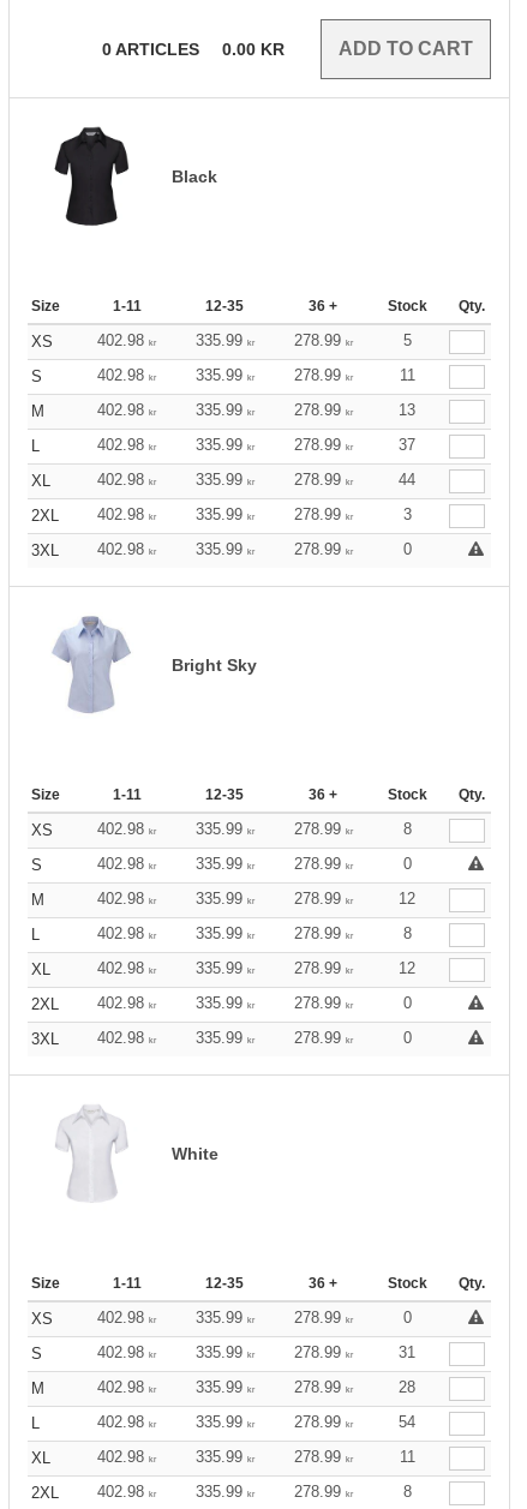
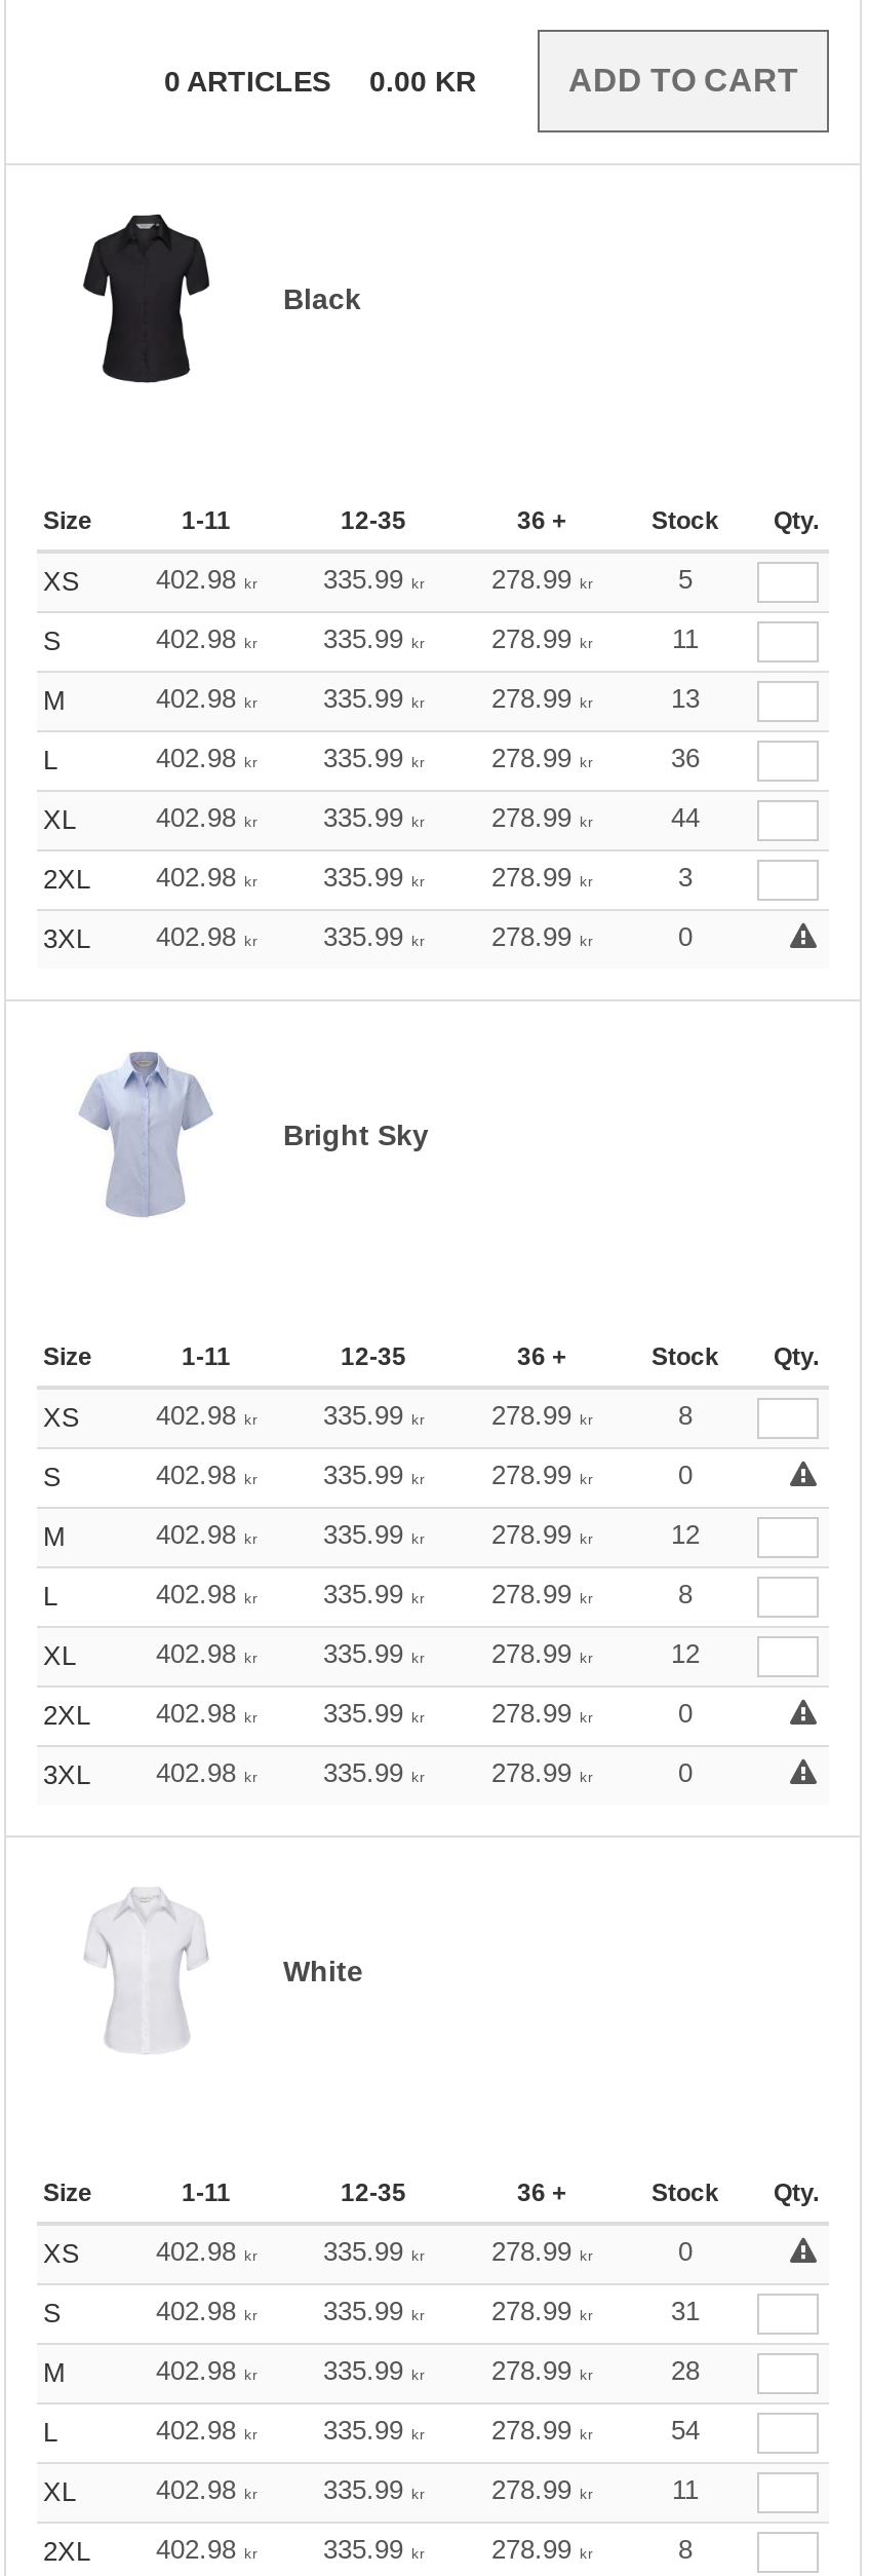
[399,436,415,454] 37 -> [671,743,700,773] 36

